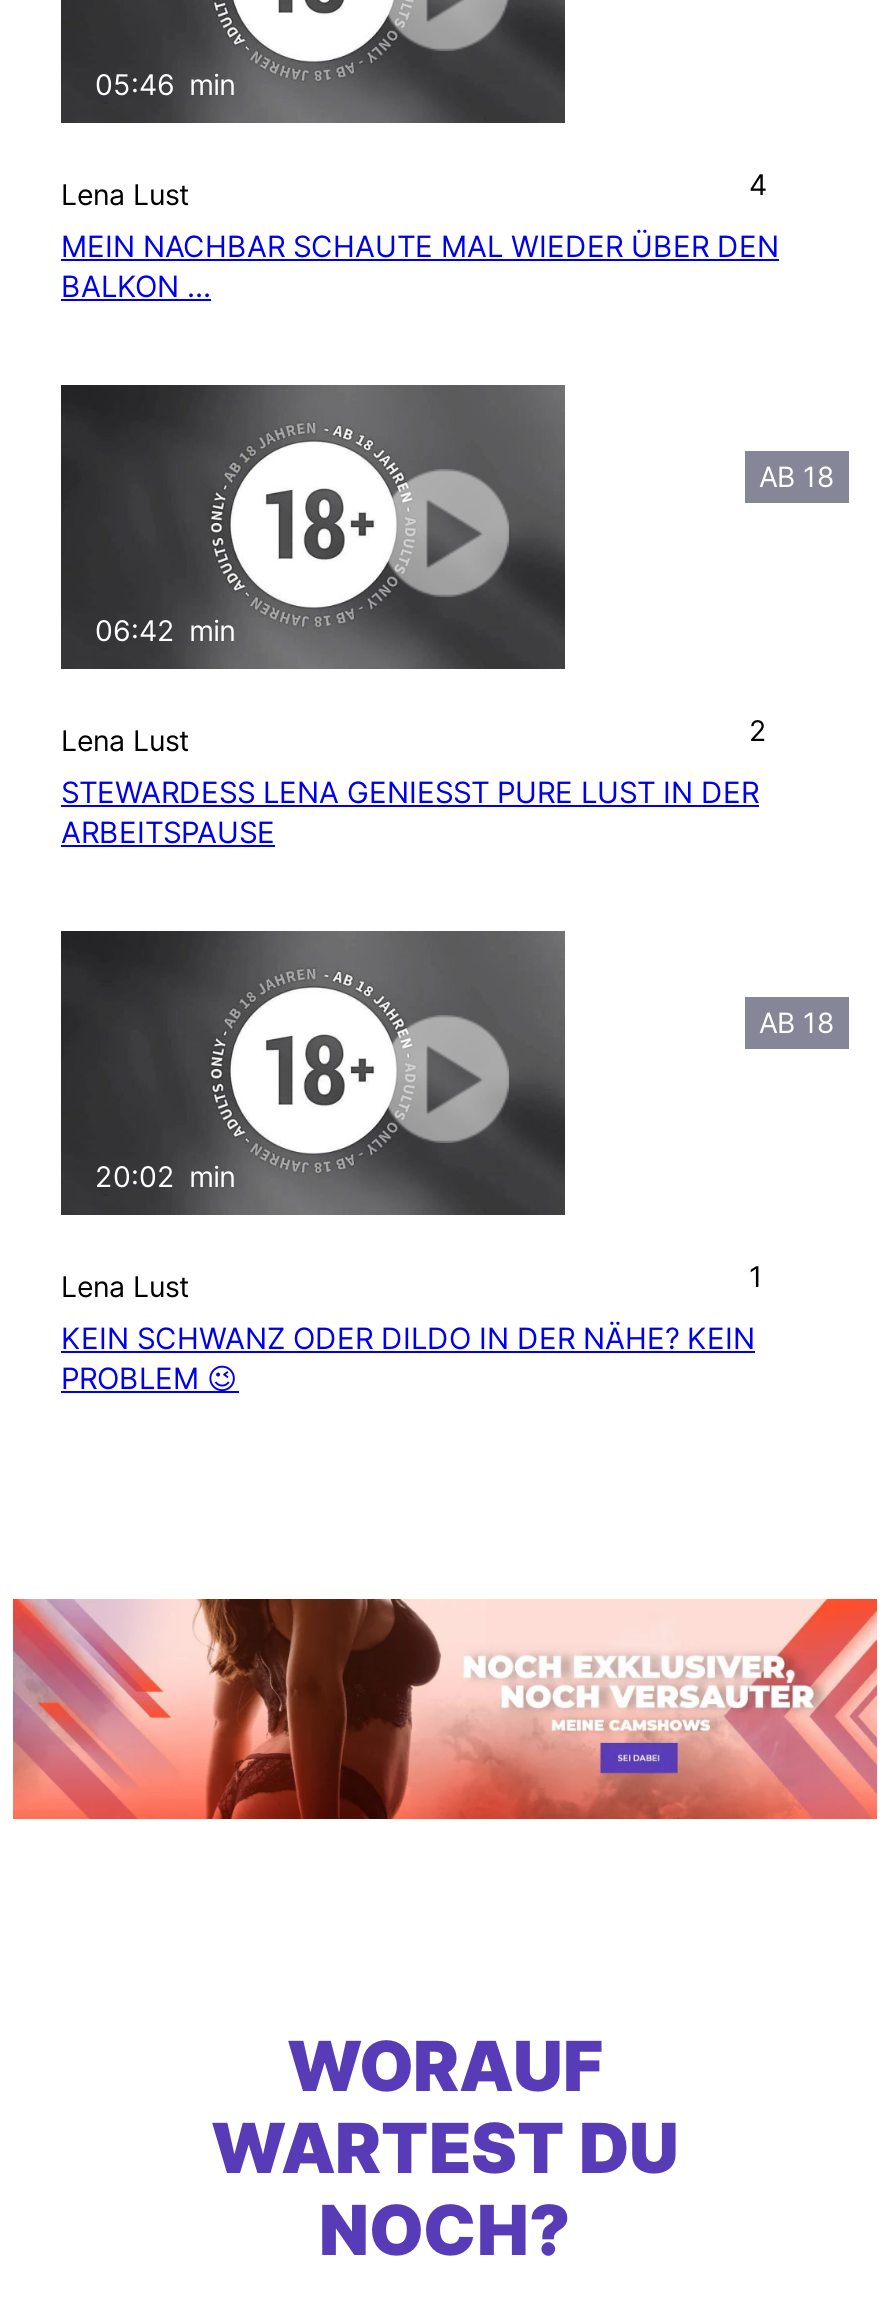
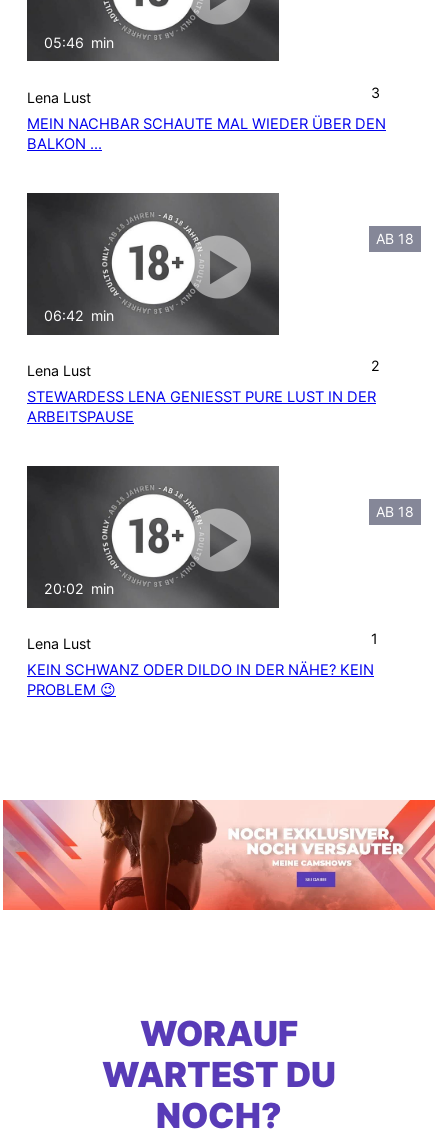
[749,167,767,201] 4 -> [371,84,380,101] 3

